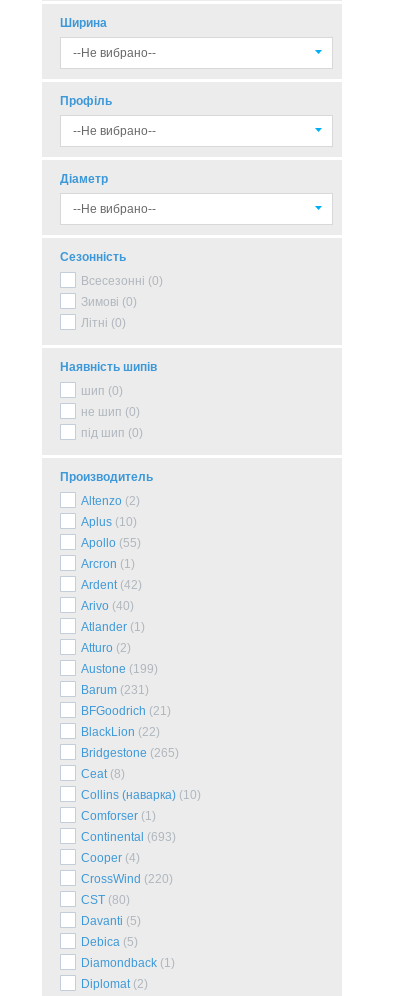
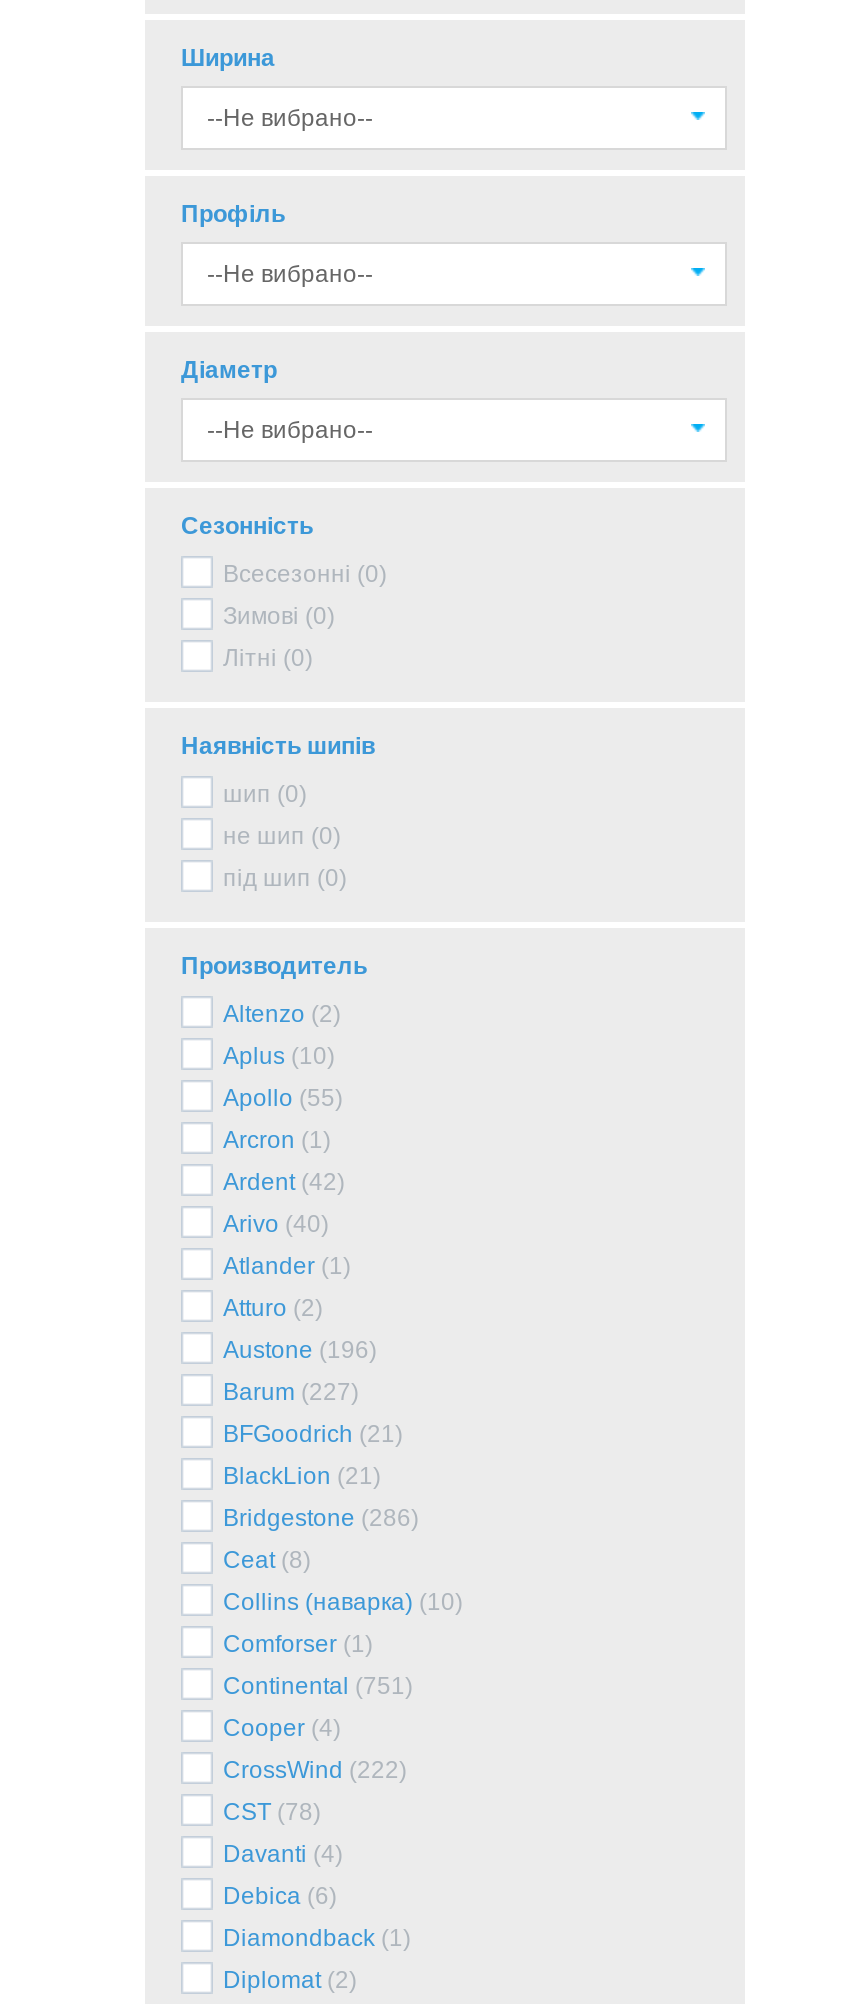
[81,662,158,676] Austone (199) -> [223,1336,377,1364] Austone (196)
[81,683,149,697] Barum (231) -> [223,1378,359,1406] Barum (227)
[81,725,160,739] BlackLion (22) -> [223,1462,381,1490] BlackLion (21)
[81,746,179,760] Bridgestone (265) -> [223,1504,419,1532] Bridgestone (286)
[81,830,176,844] Continental (693) -> [223,1672,413,1700] Continental (751)
[81,872,173,886] CrossWind (220) -> [223,1756,407,1784] CrossWind (222)
[81,893,130,907] CST (80) -> [223,1798,321,1826] CST (78)
[81,914,141,928] Davanti (5) -> [223,1840,343,1868] Davanti (4)
[81,935,138,949] Debica (5) -> [223,1882,337,1910] Debica (6)

